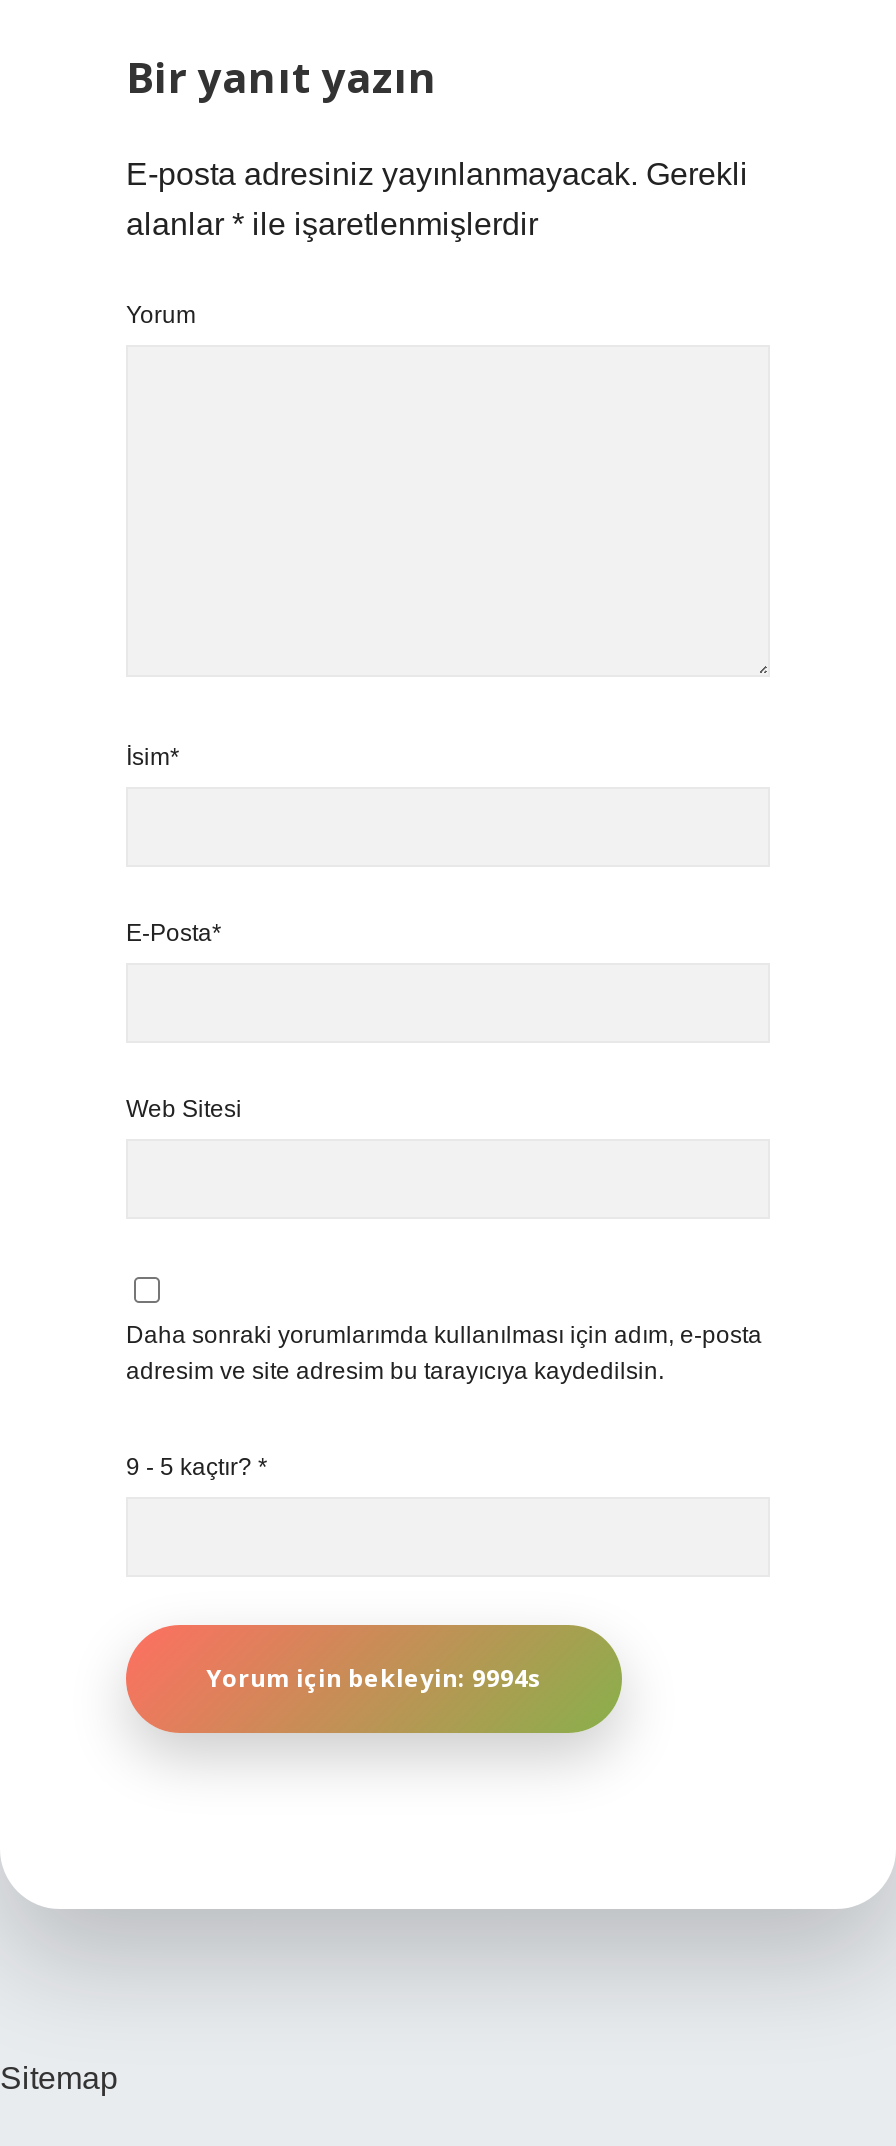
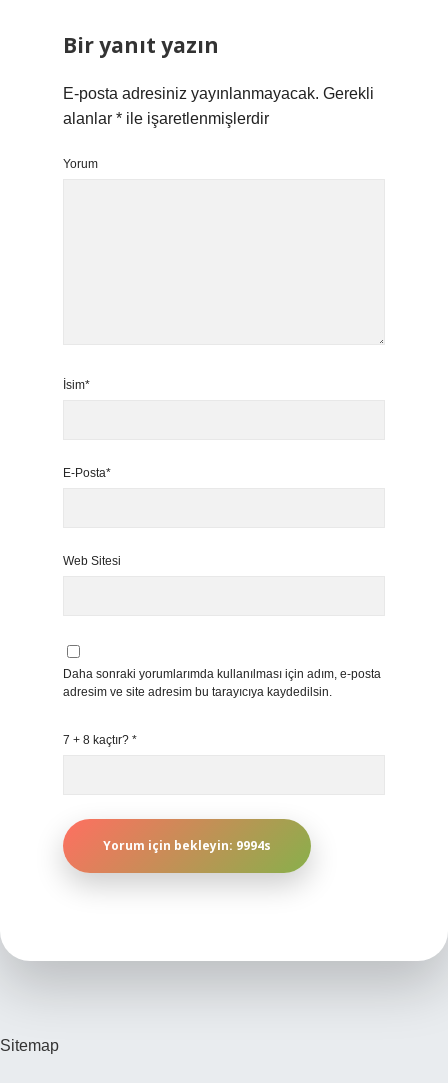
[126,1453,268,1481] 9 - 5 kaçtır? * -> [63,733,137,747] 7 + 8 kaçtır? *

